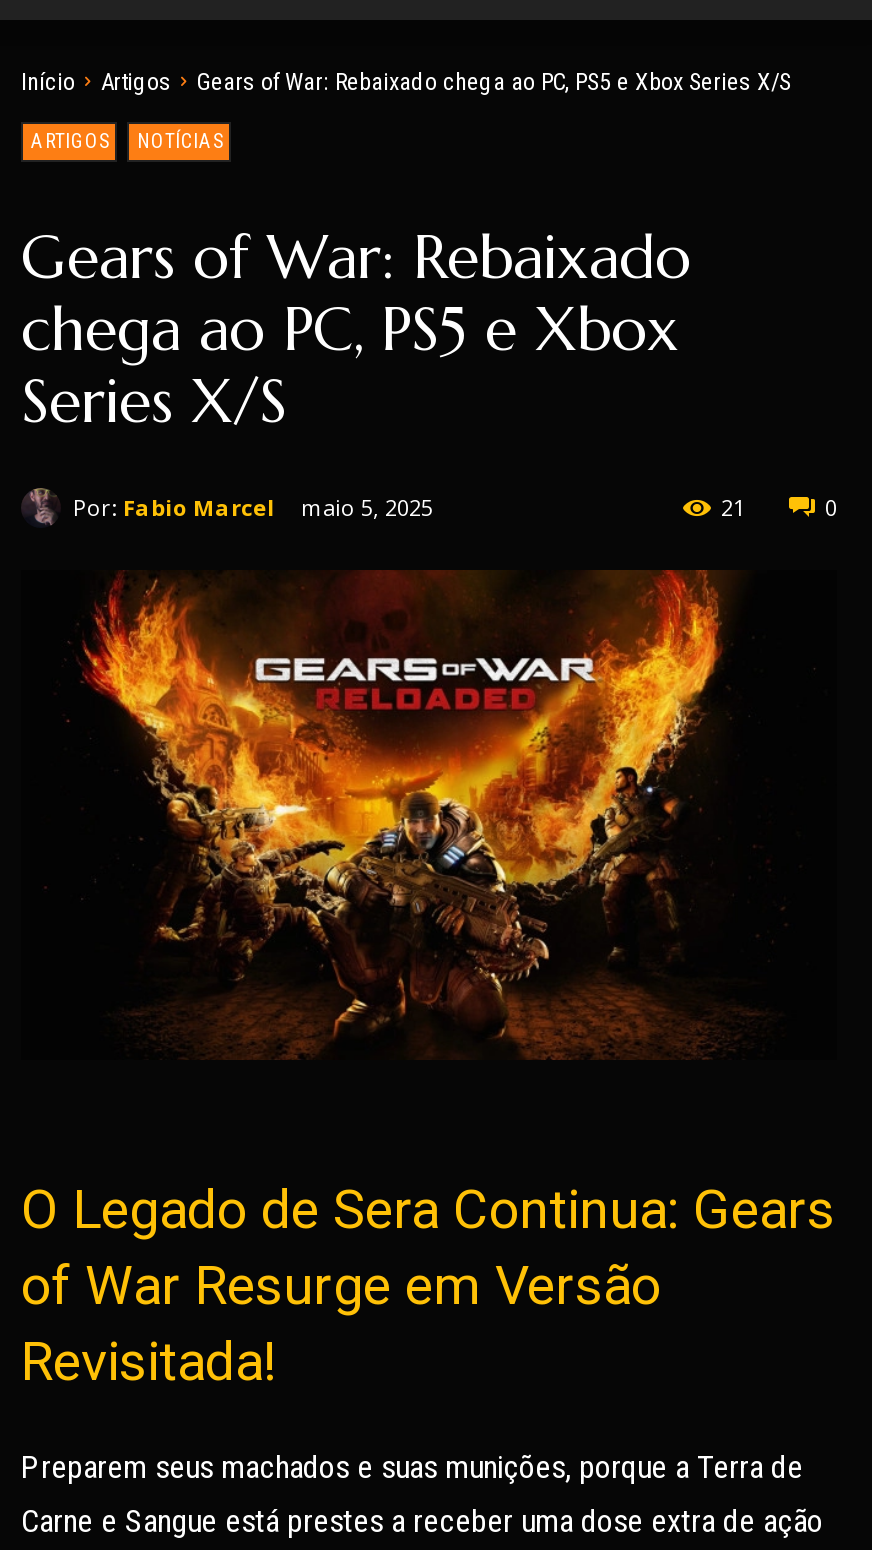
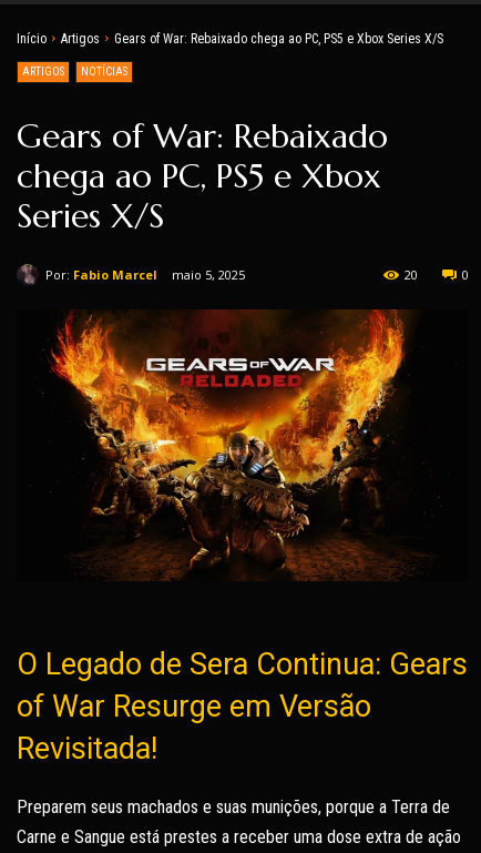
[721,492,745,522] 21 -> [405,266,418,283] 20

